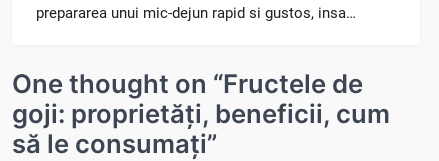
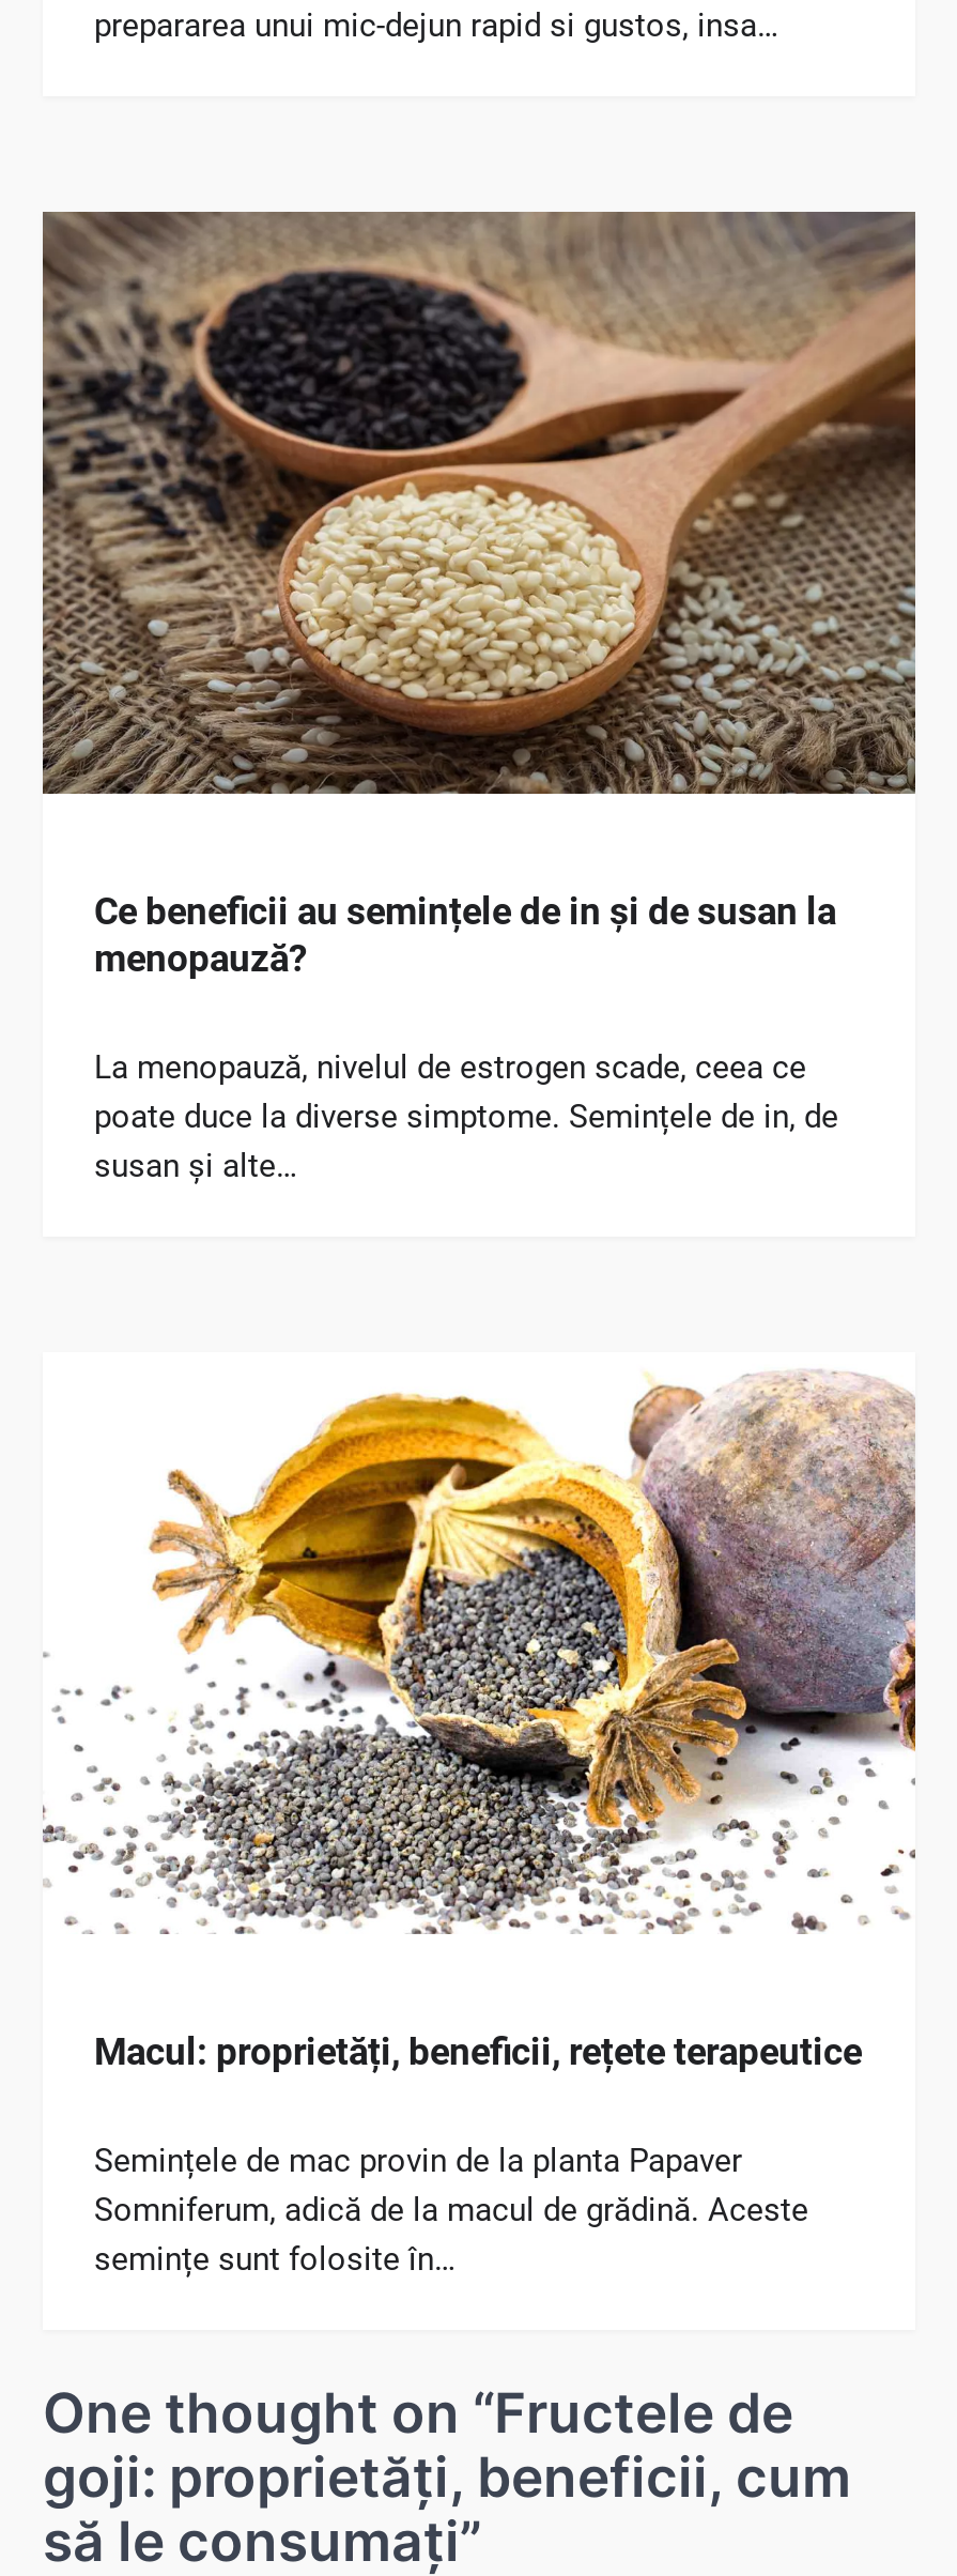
none -> [41,210,917,796] [image]
none -> [43,1371,917,1936] [image]
none -> [94,891,838,1186] Ce beneficii au semințele de in și de susan la | menopauză? | La menopauză, nivelul de estrogen scade, ceea ce | poate duce la diverse simptome. Semințele de in, de | susan și alte…
none -> [94,2030,862,2278] Macul: proprietăți, beneficii, rețete terapeutice | Semințele de mac provin de la planta Papaver | Somniferum, adică de la macul de grădină. Aceste | semințe sunt folosite în…

